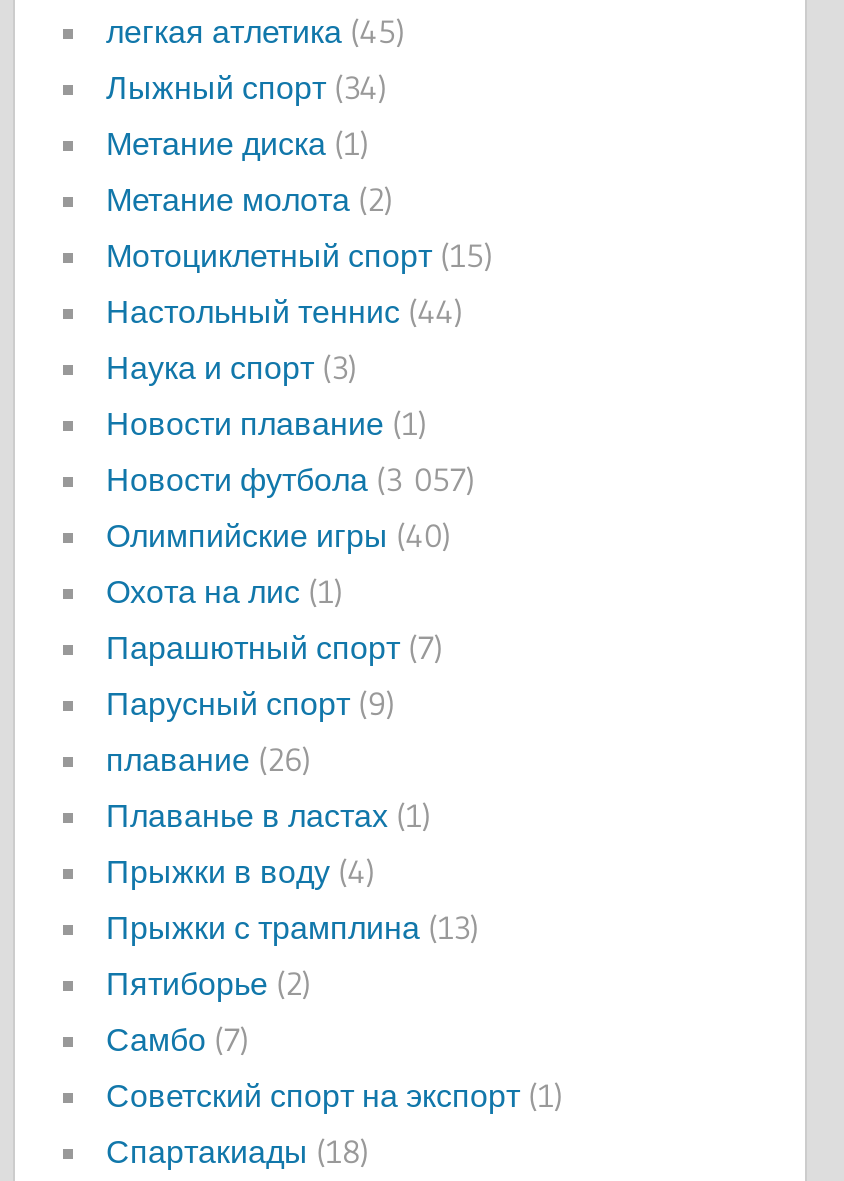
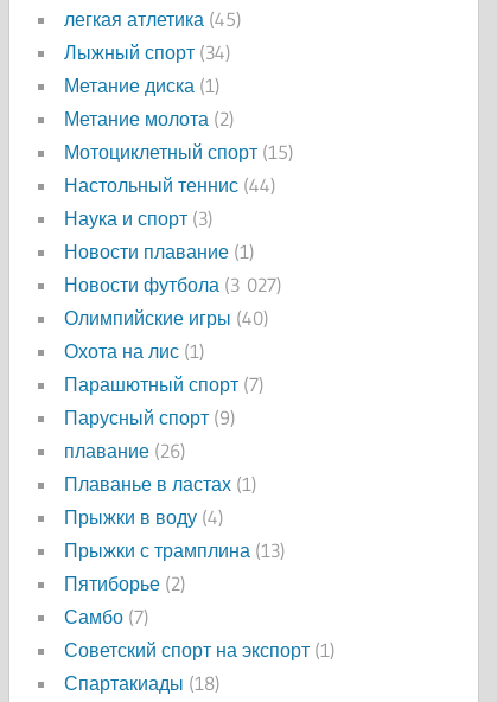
[106,460,476,500] Новости футбола (3 057) -> [63,273,282,297] Новости футбола (3 027)

